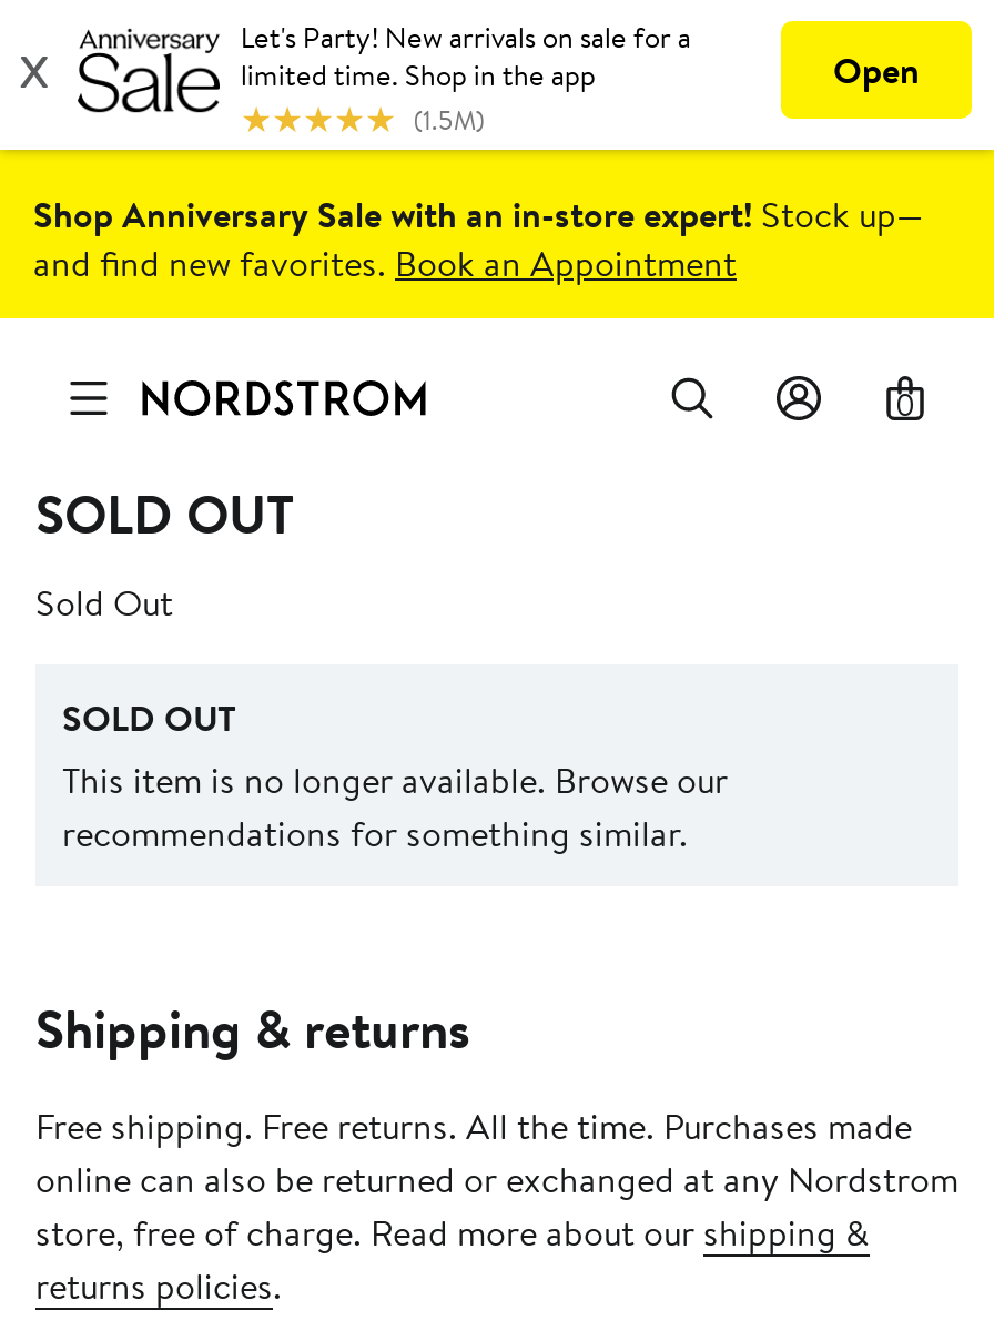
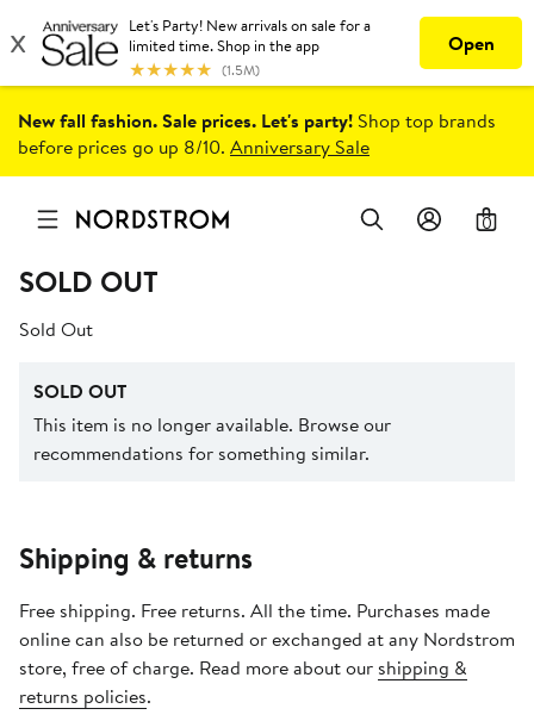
[33,190,923,287] Shop Anniversary Sale with an in-store expert! Stock up— | and find new favorites. Book an Appointment -> [18,107,496,160] New fall fashion. Sale prices. Let's party! Shop top brands | before prices go up 8/10. Anniversary Sale

